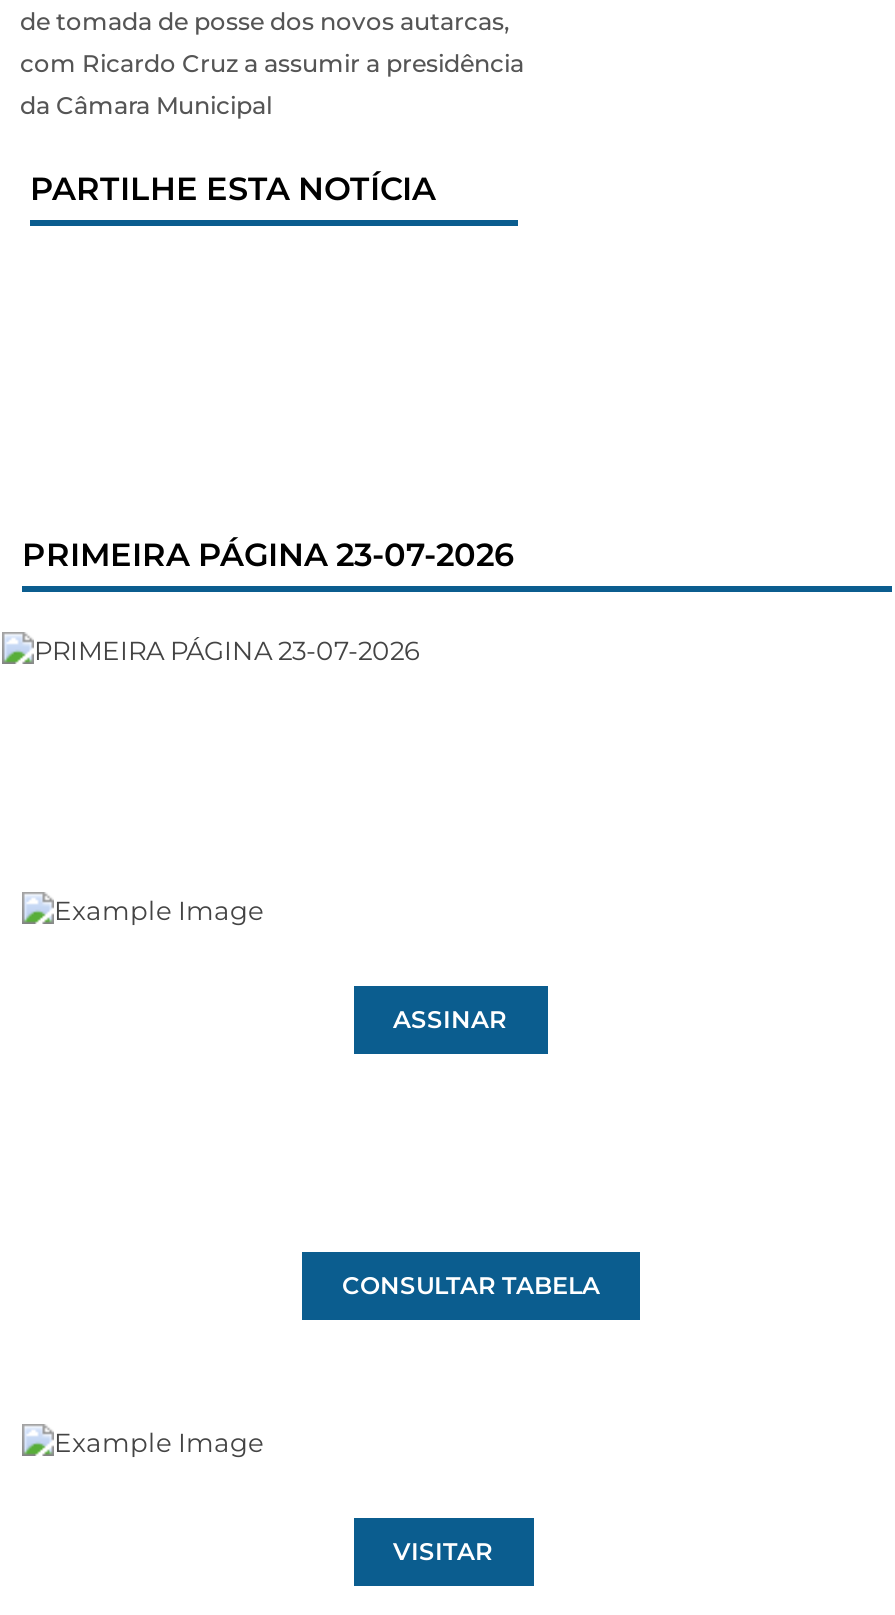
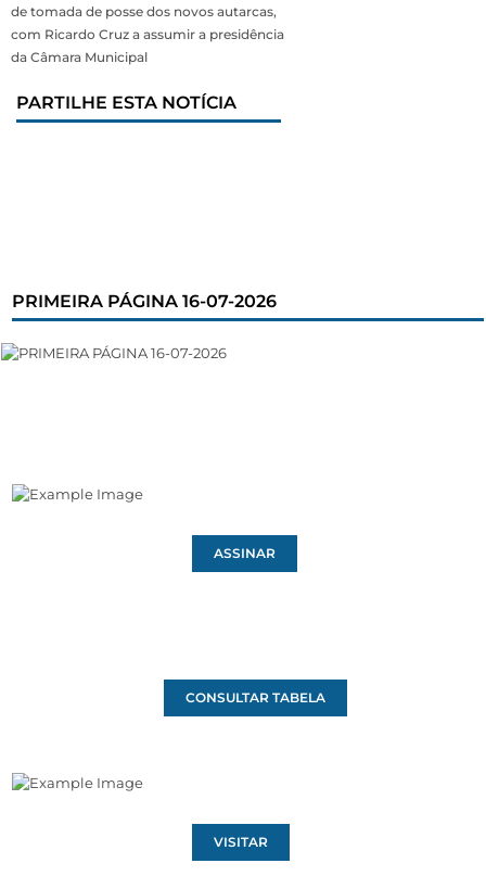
[22,536,514,574] PRIMEIRA PÁGINA 23-07-2026 -> [12,291,277,312] PRIMEIRA PÁGINA 16-07-2026

